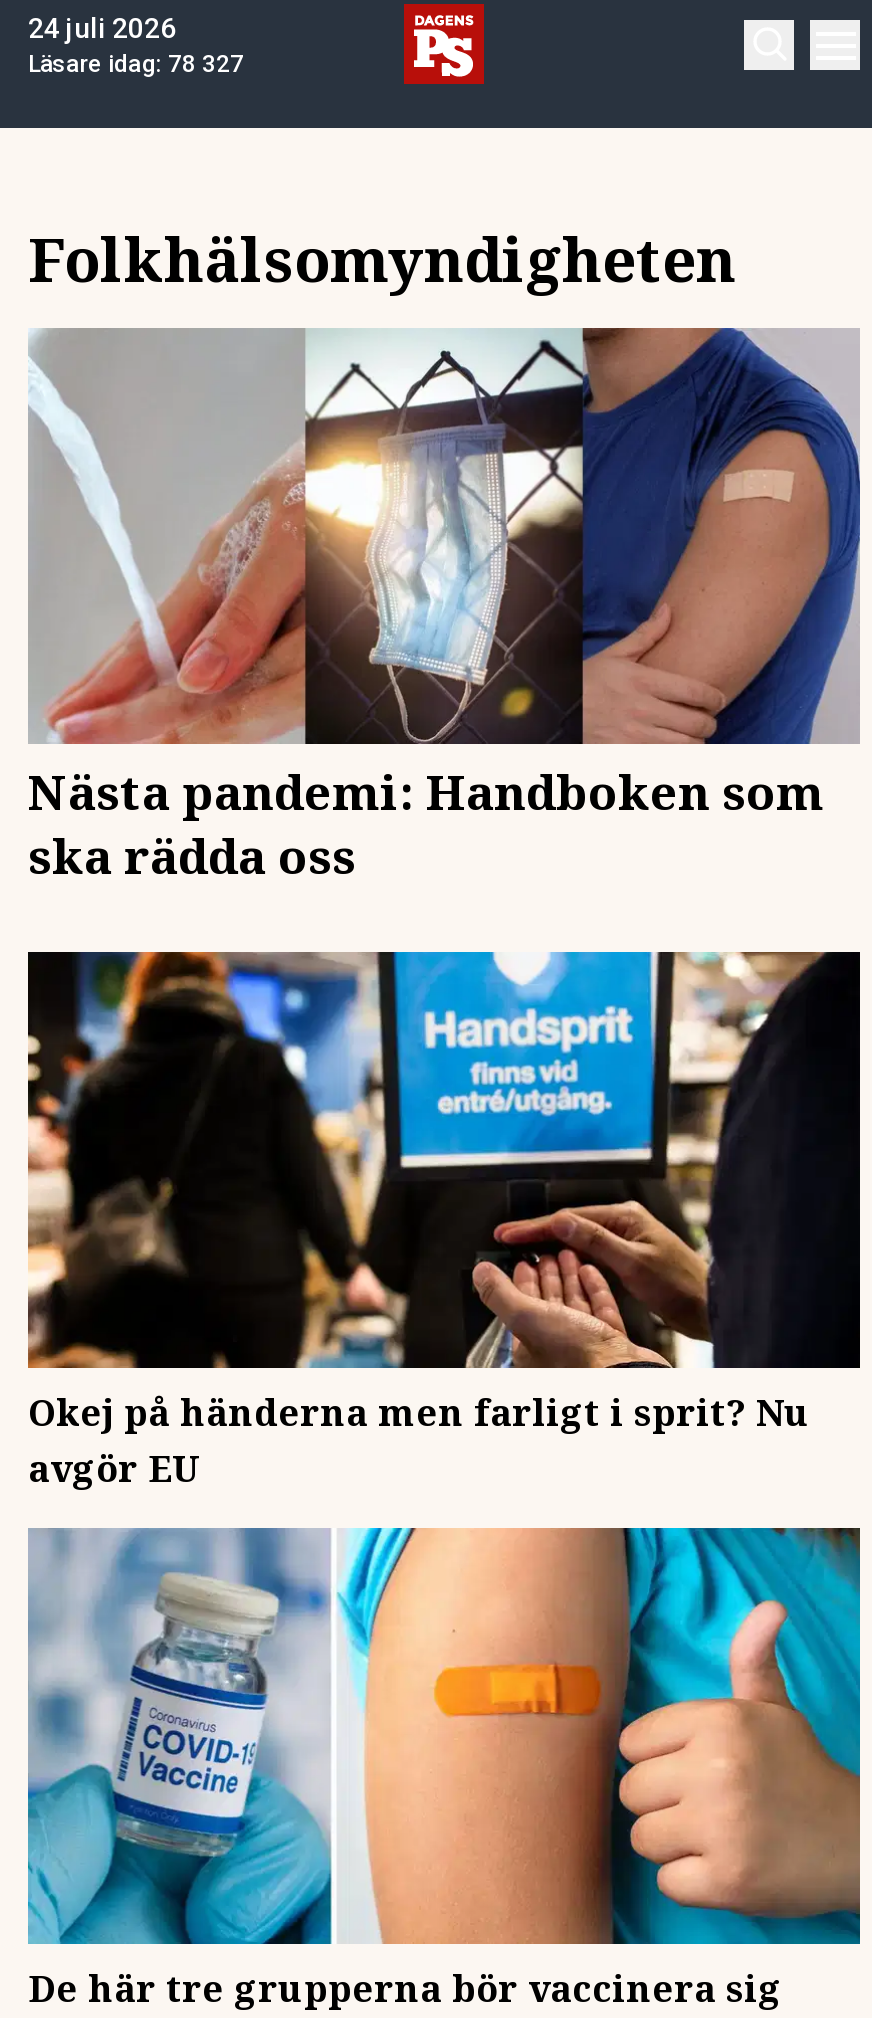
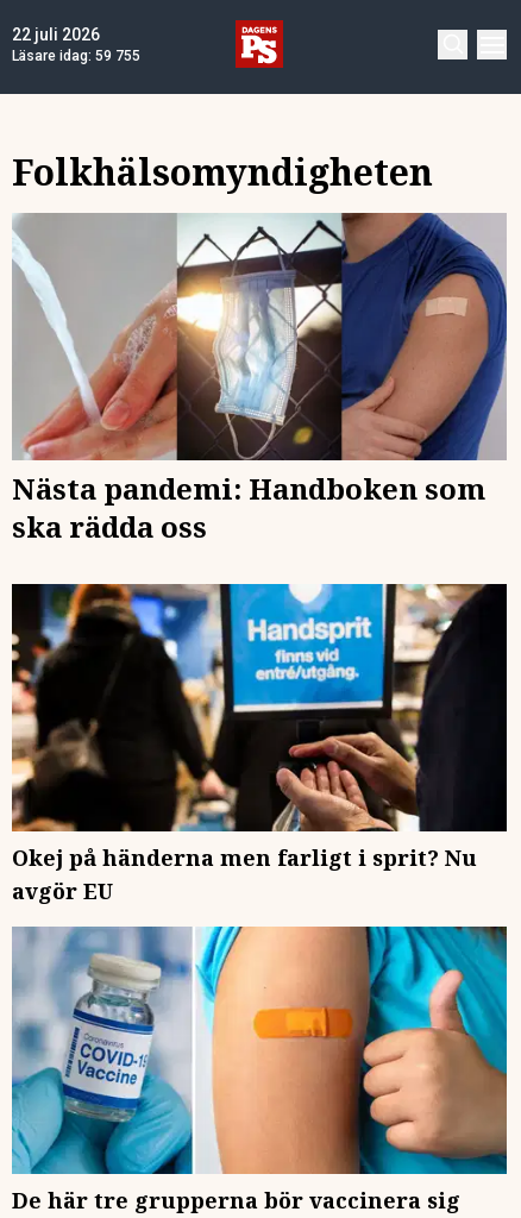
[28,12,176,44] 24 juli 2026 -> [12,25,100,44] 22 juli 2026
[28,50,244,78] Läsare idag: 78 327 -> [12,48,140,64] Läsare idag: 59 755

